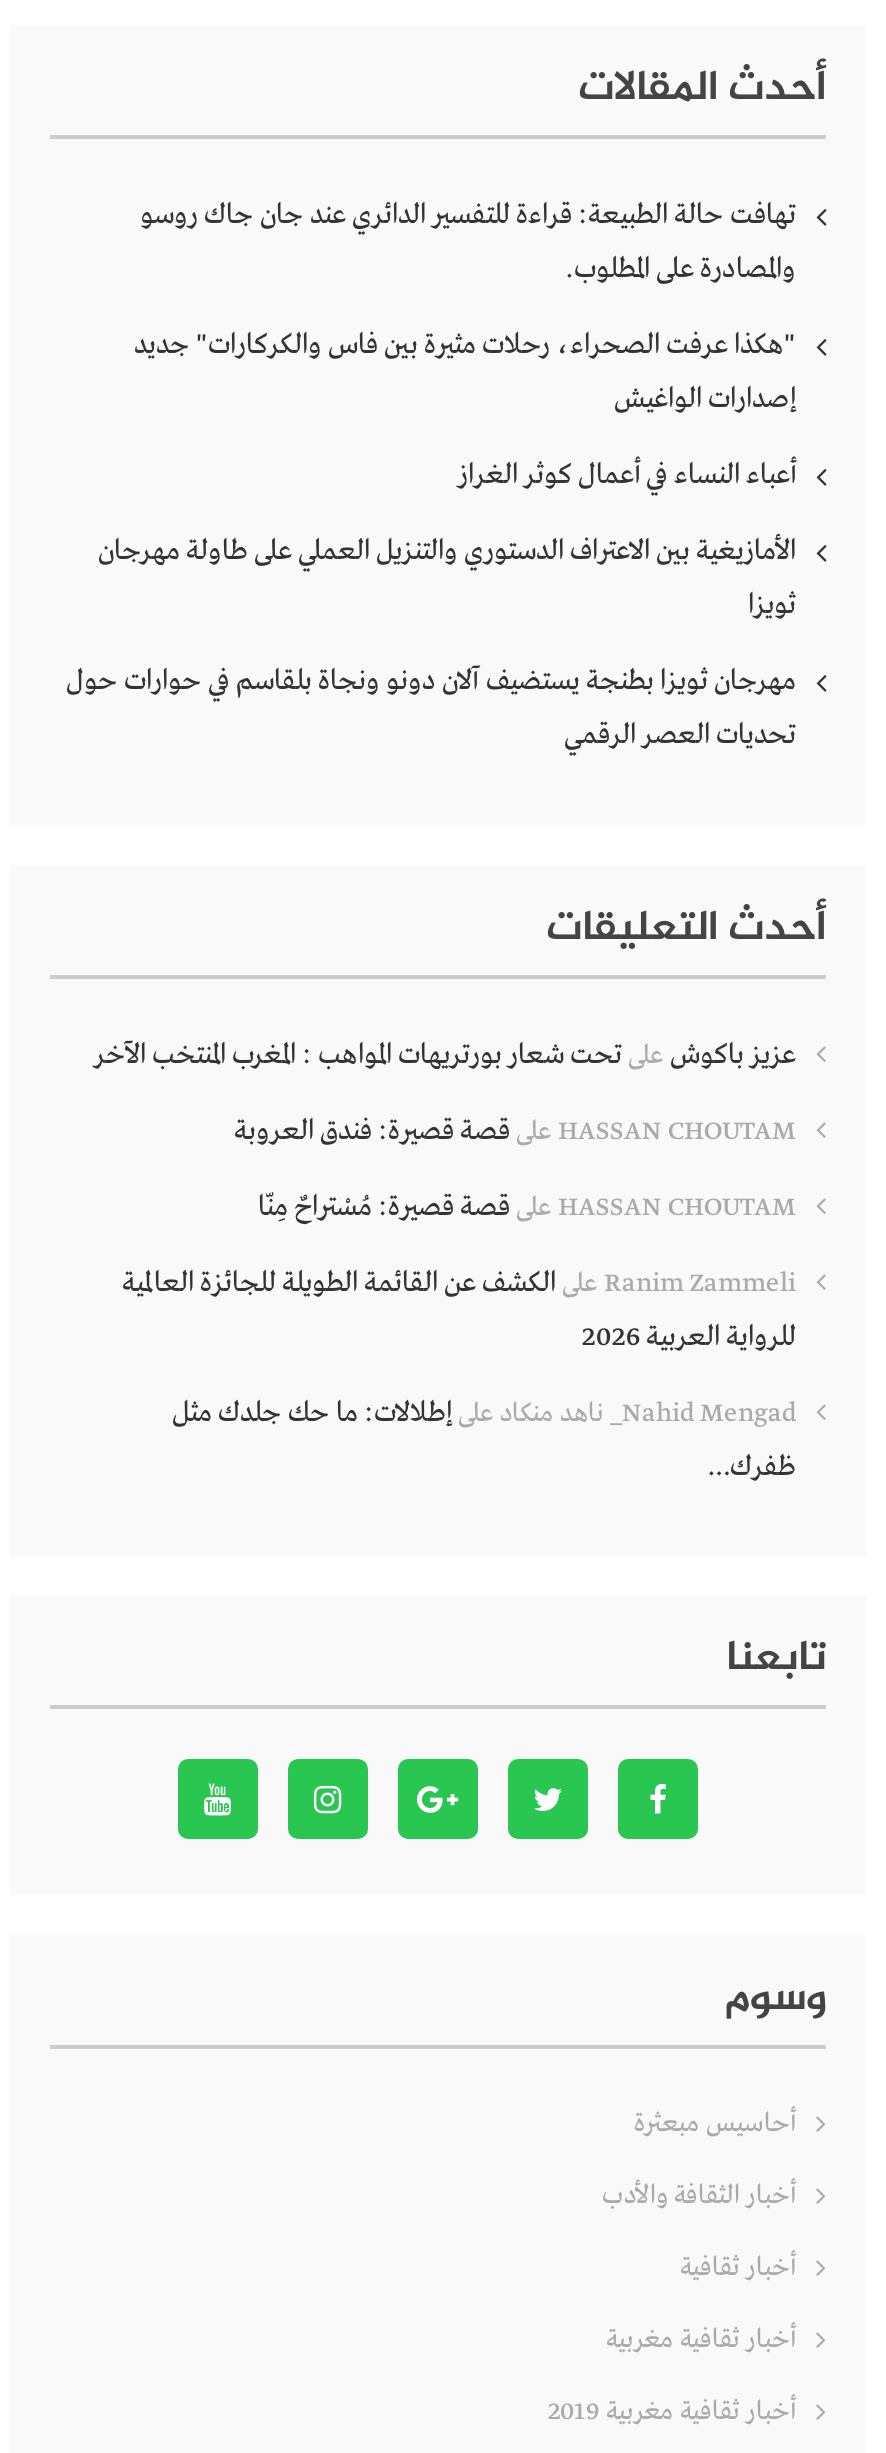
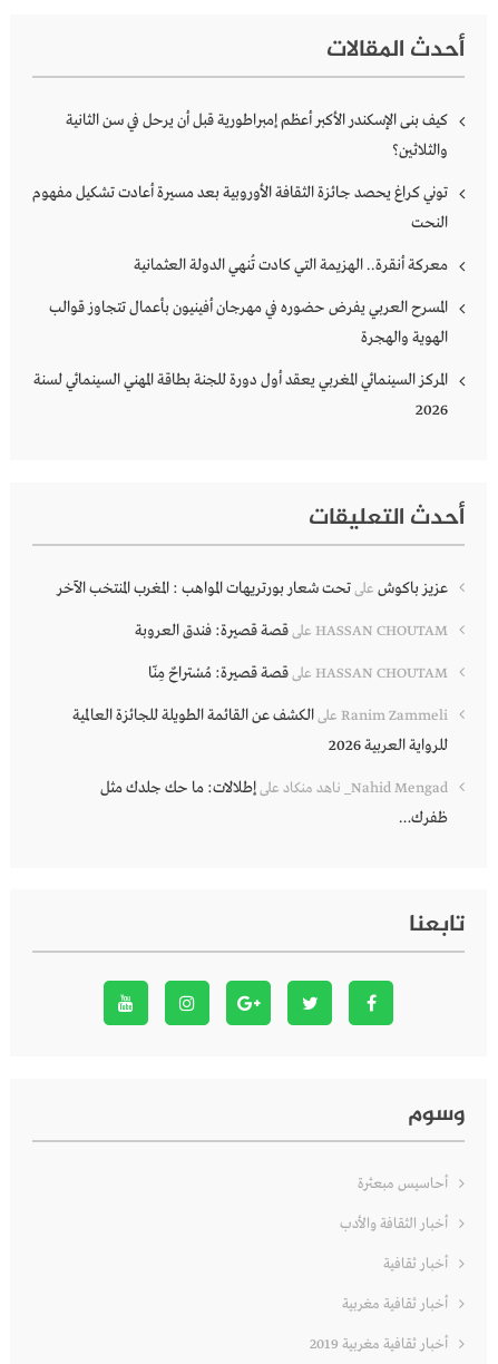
[140,197,796,233] تهافت حالة الطبيعة: قراءة للتفسير الدائري عند جان جاك روسو -> [66,111,448,131] كيف بنى الإسكندر الأكبر أعظم إمبراطورية قبل أن يرحل في سن الثانية
[566,251,796,287] والمصادرة على المطلوب. -> [392,141,448,161] والثلاثين؟
[134,327,796,363] "هكذا عرفت الصحراء، رحلات مثيرة بين فاس والكركارات" جديد -> [32,183,448,203] توني كراغ يحصد جائزة الثقافة الأوروبية بعد مسيرة أعادت تشكيل مفهوم
[614,381,796,417] إصدارات الواغيش -> [411,213,448,233] النحت
[458,457,796,493] أعباء النساء في أعمال كوثر الغراز -> [134,255,448,275] معركة أنقرة.. الهزيمة التي كادت تُنهي الدولة العثمانية
[98,533,796,569] الأمازيغية بين الاعتراف الدستوري والتنزيل العملي على طاولة مهرجان -> [49,298,448,318] المسرح العربي يفرض حضوره في مهرجان أفينيون بأعمال تتجاوز قوالب
[748,587,796,623] ثويزا -> [361,328,448,348] الهوية والهجرة
[66,663,796,699] مهرجان ثويزا بطنجة يستضيف آلان دونو ونجاة بلقاسم في حوارات حول -> [33,370,448,390] المركز السينمائي المغربي يعقد أول دورة للجنة بطاقة المهني السينمائي لسنة
[564,717,796,753] تحديات العصر الرقمي -> [416,400,448,420] 2026

